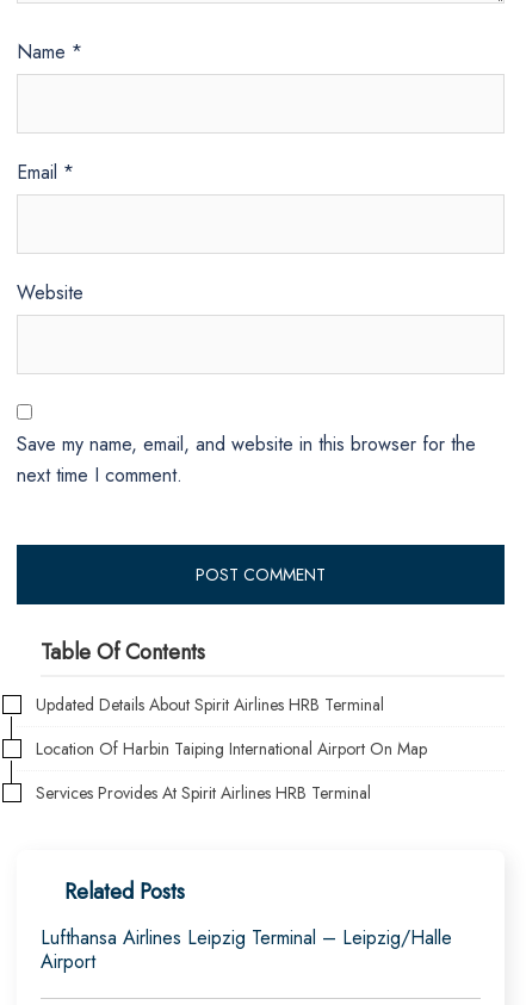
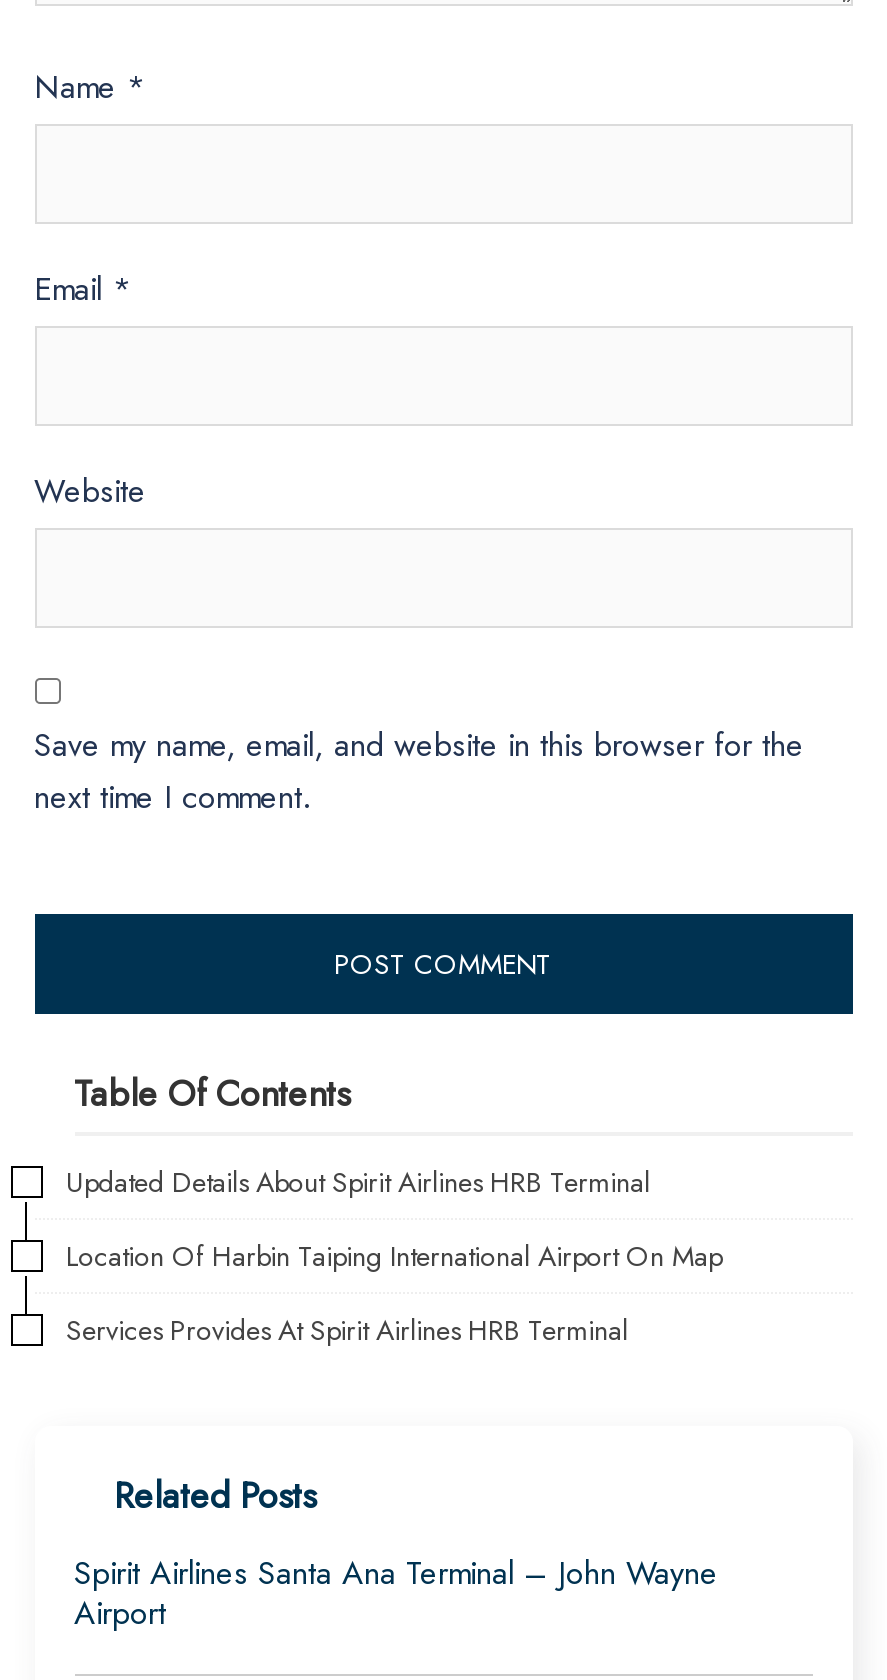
[40,924,451,952] Lufthansa Airlines Leipzig Terminal – Leipzig/Halle -> [74,1551,718,1597] Spirit Airlines Santa Ana Terminal – John Wayne

